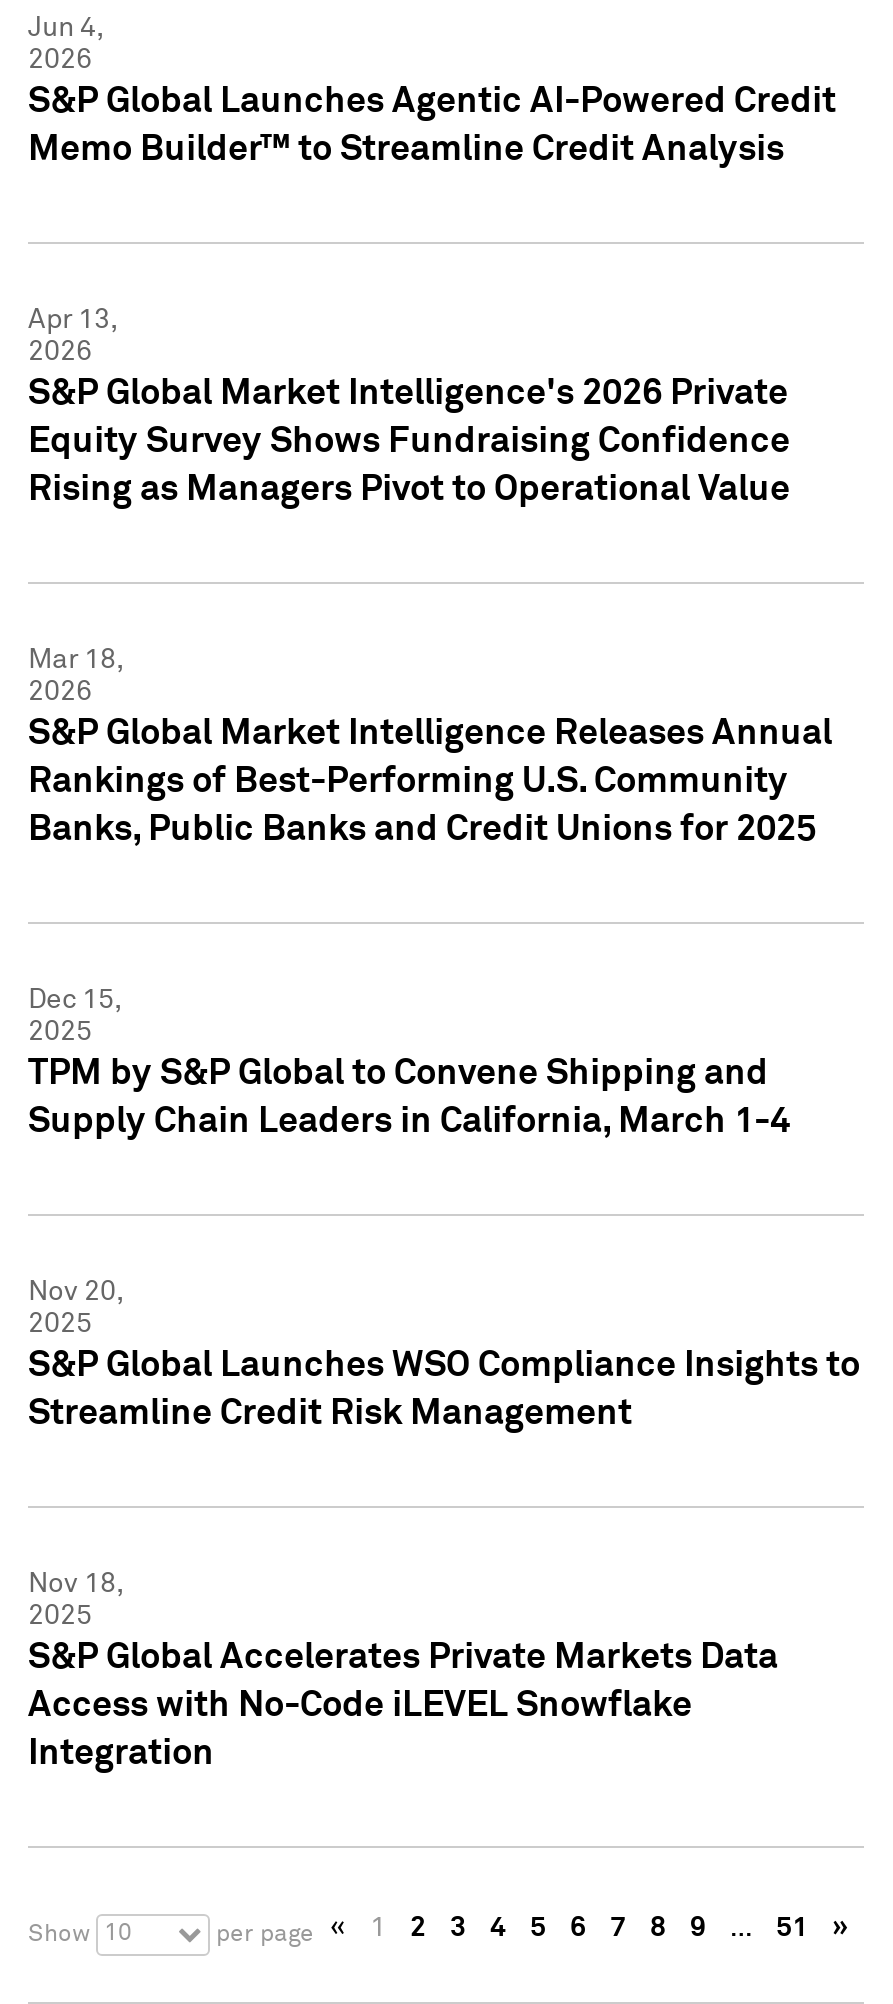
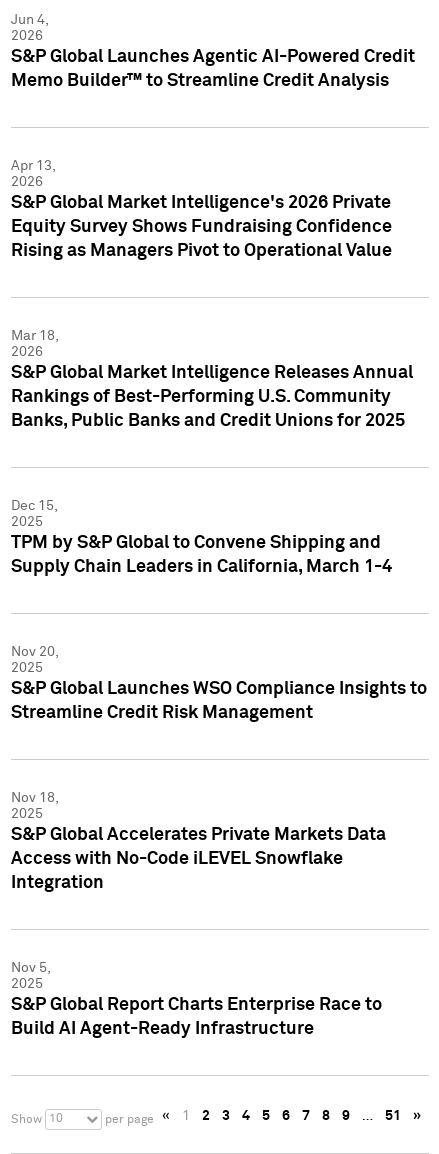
none -> [11,961,382,1038] Nov 5, | 2025 | S&P Global Report Charts Enterprise Race to | Build AI Agent-Ready Infrastructure

